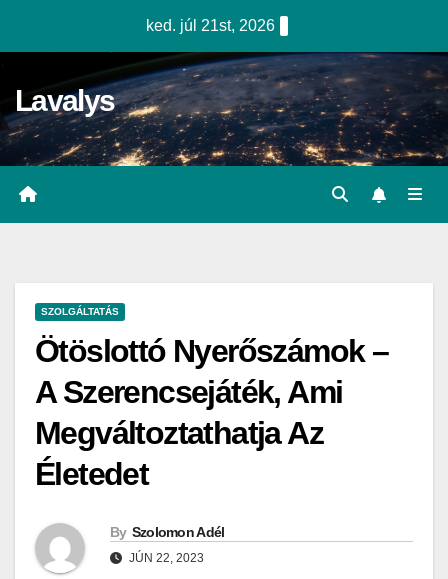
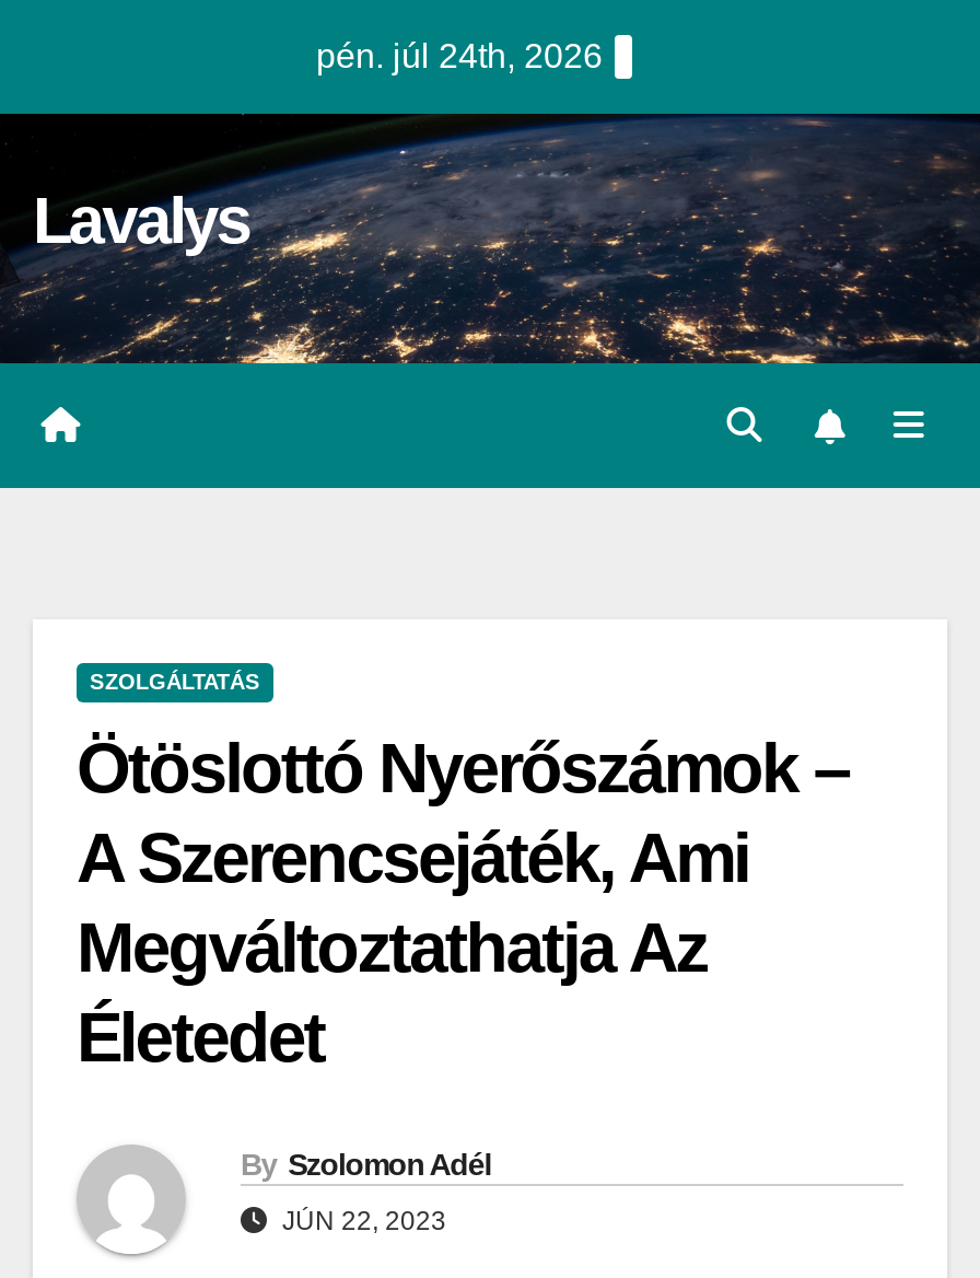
[145,17,274,34] ked. júl 21st, 2026 -> [316,37,603,74] pén. júl 24th, 2026

